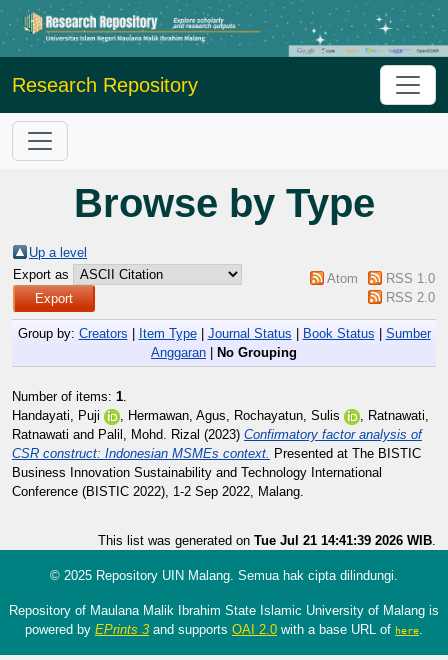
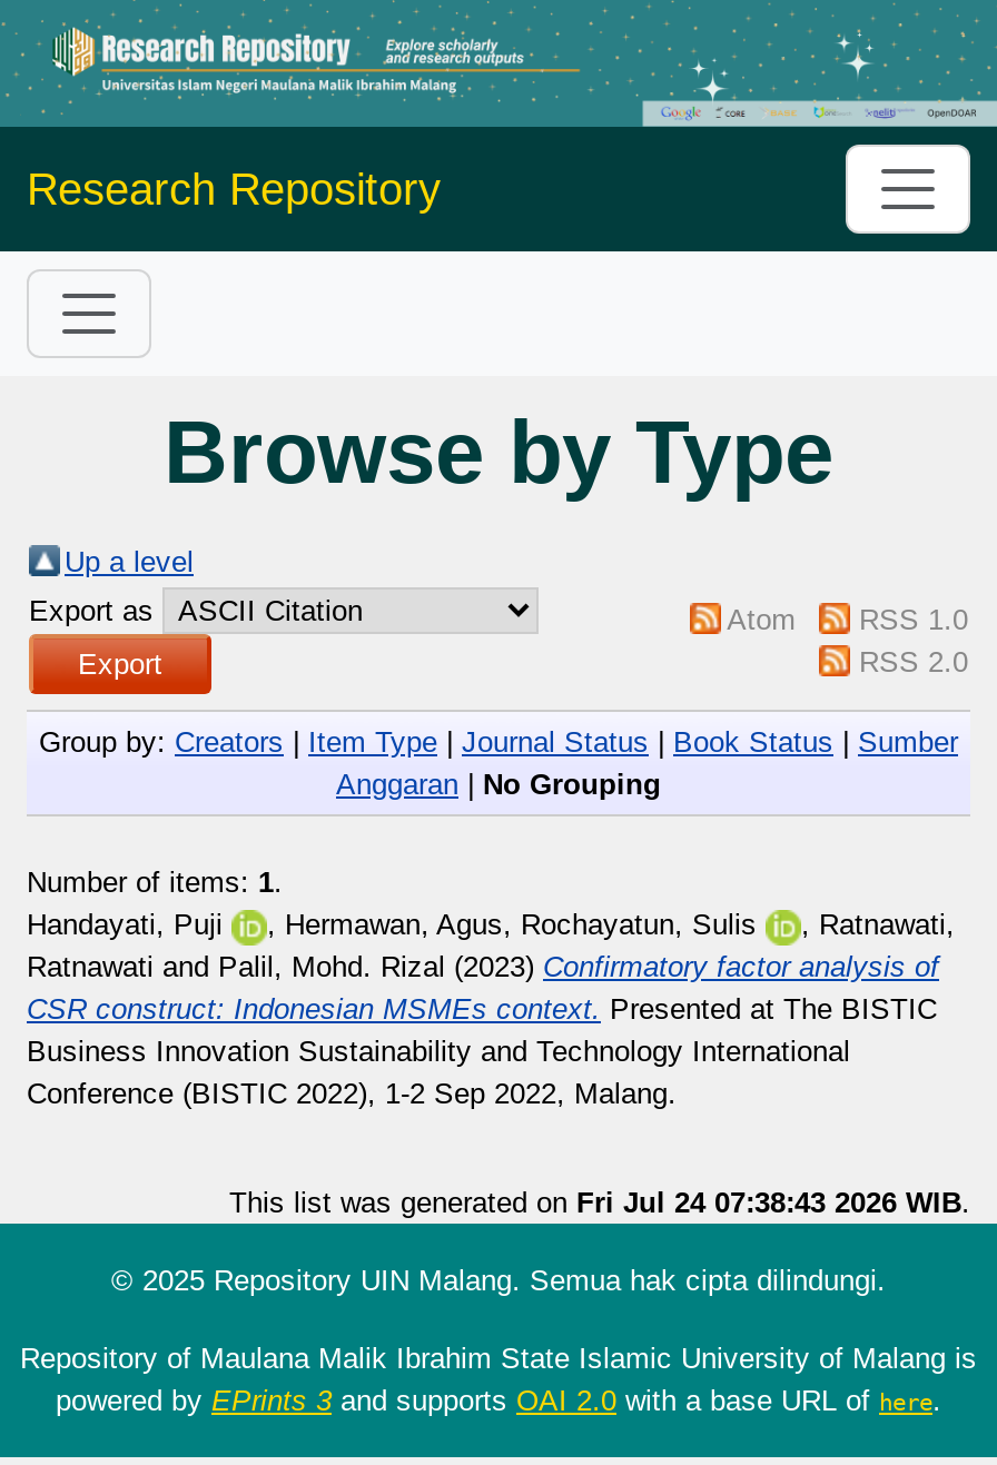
[98,533,436,548] This list was generated on Tue Jul 21 14:41:39 2026 WIB. -> [229,1185,970,1218] This list was generated on Fri Jul 24 07:38:43 2026 WIB.

